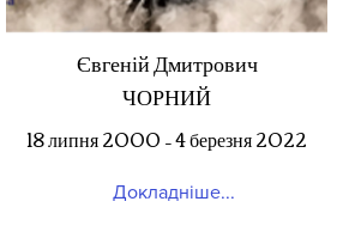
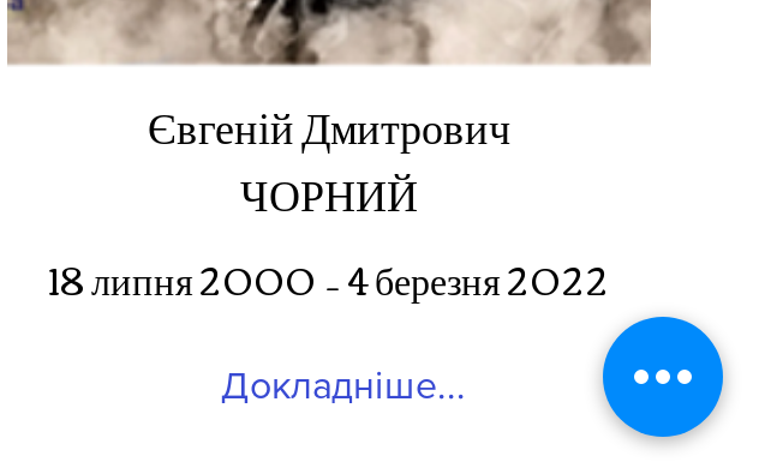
none -> [598,314,728,444] [image]

